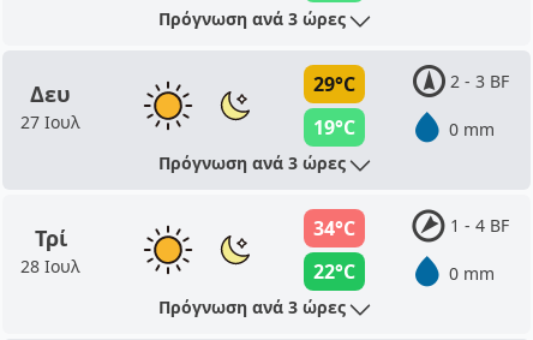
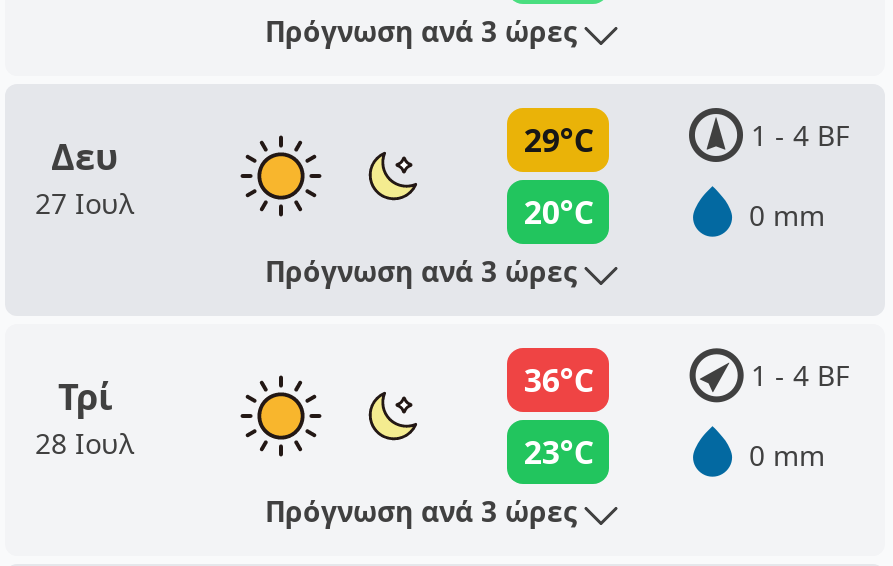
[450,70,509,93] 2 - 3 BF -> [751,116,849,154] 1 - 4 BF
[314,114,356,141] 19°C -> [524,190,594,234] 20°C
[314,215,356,241] 34°C -> [524,358,594,402] 36°C
[314,258,356,285] 22°C -> [524,430,594,474] 23°C

